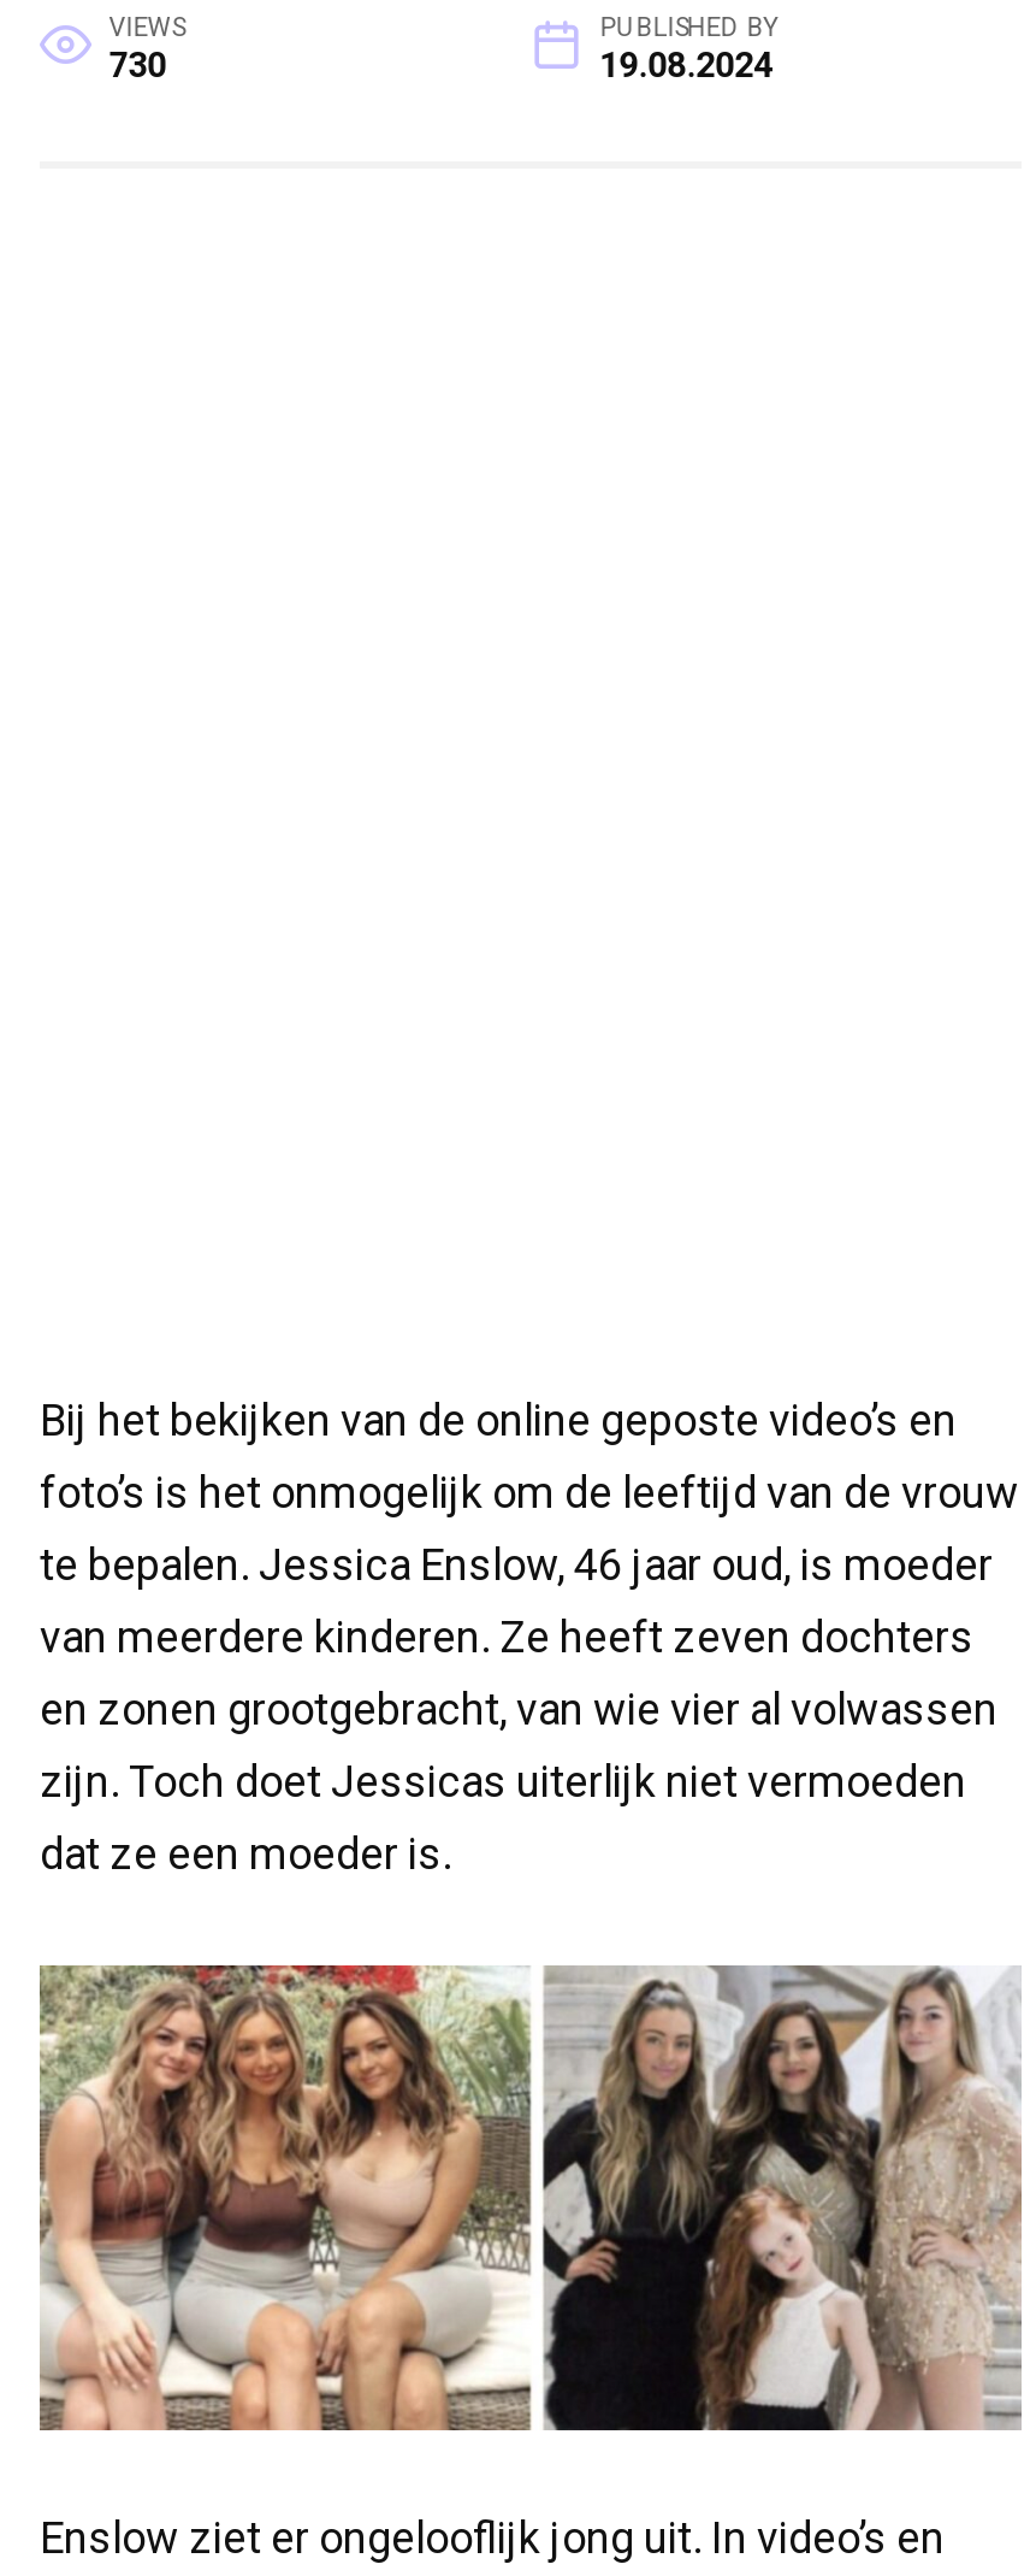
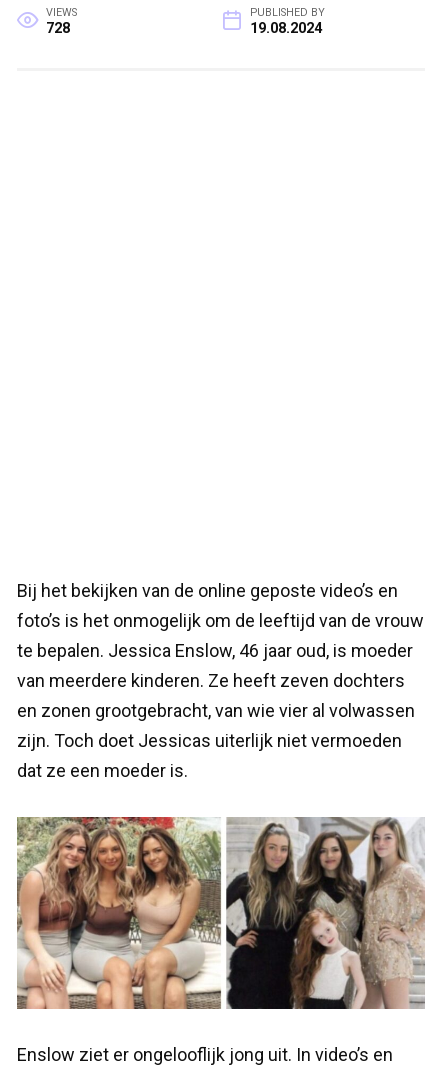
[109,47,167,88] 730 -> [46,20,70,37] 728

